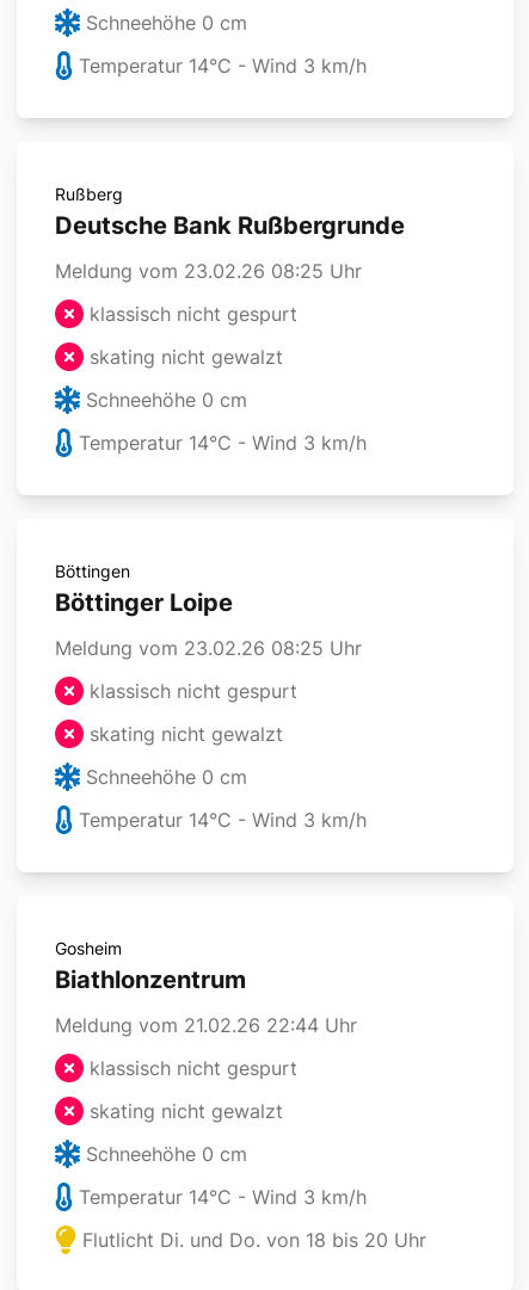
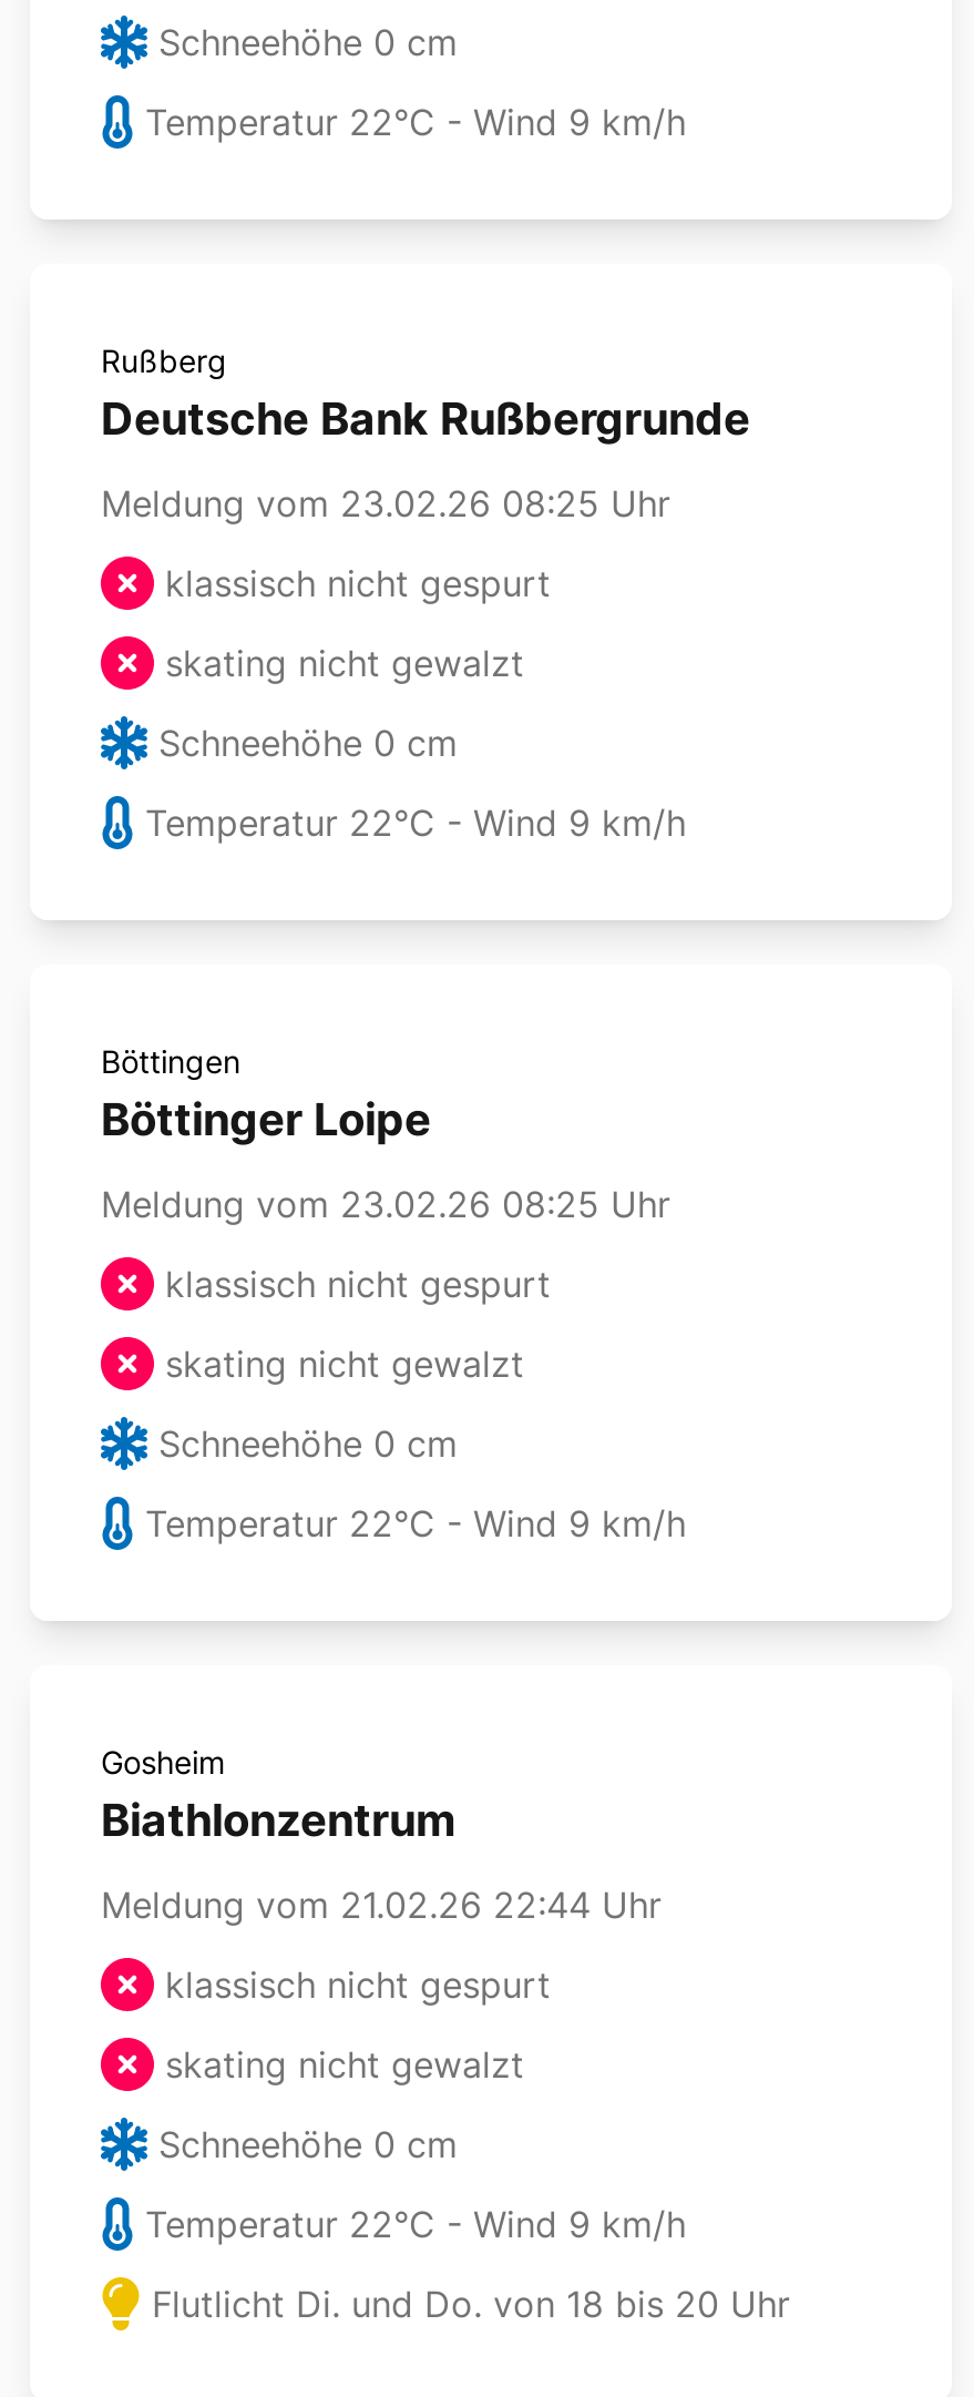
[79,53,367,77] Temperatur 14°C - Wind 3 km/h -> [145,99,686,143] Temperatur 22°C - Wind 9 km/h
[79,430,367,454] Temperatur 14°C - Wind 3 km/h -> [145,799,686,844] Temperatur 22°C - Wind 9 km/h
[79,807,367,831] Temperatur 14°C - Wind 3 km/h -> [145,1500,686,1544] Temperatur 22°C - Wind 9 km/h
[79,1184,367,1208] Temperatur 14°C - Wind 3 km/h -> [145,2201,686,2245] Temperatur 22°C - Wind 9 km/h

